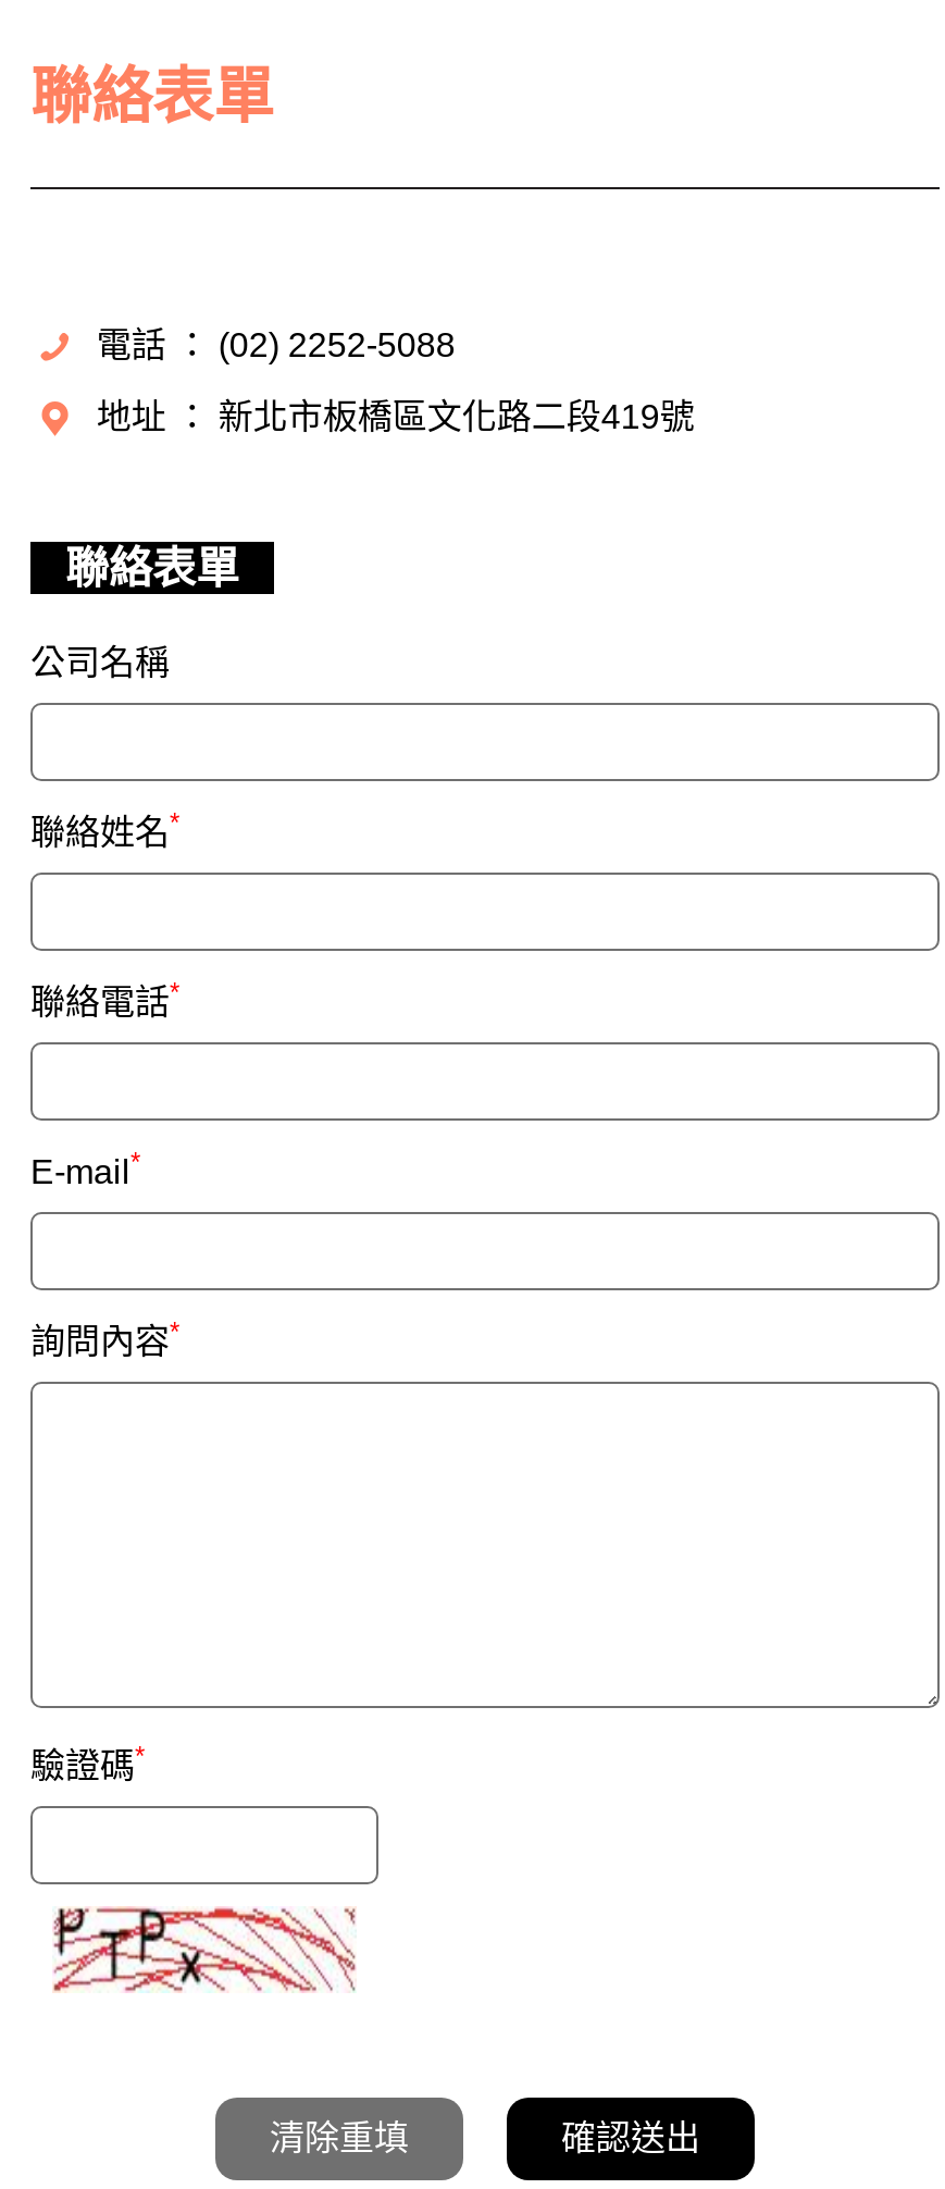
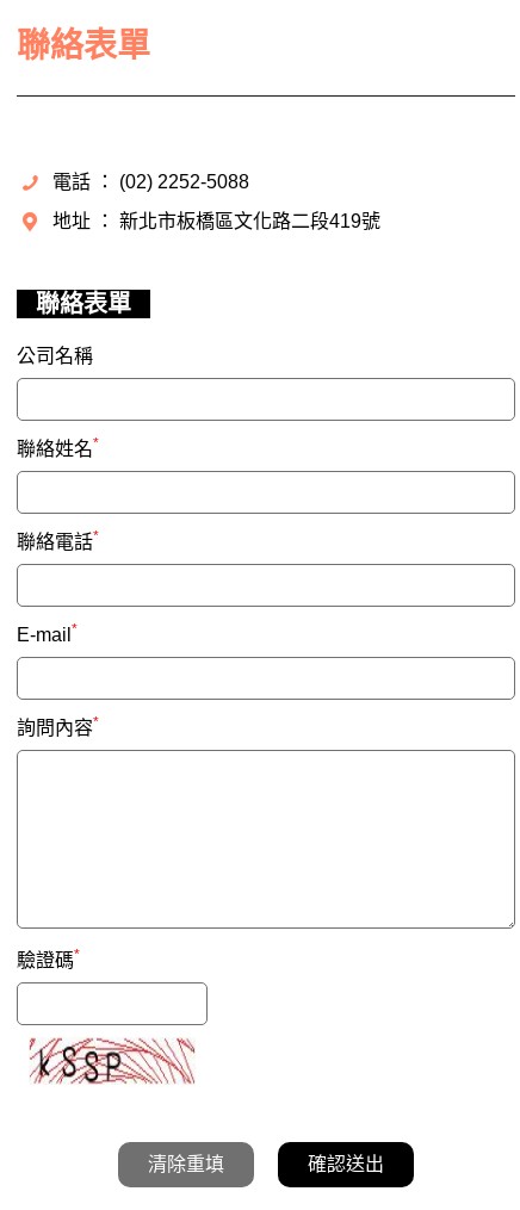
[52,1906,357,1993] [image] -> [30,1038,196,1085] [image]

